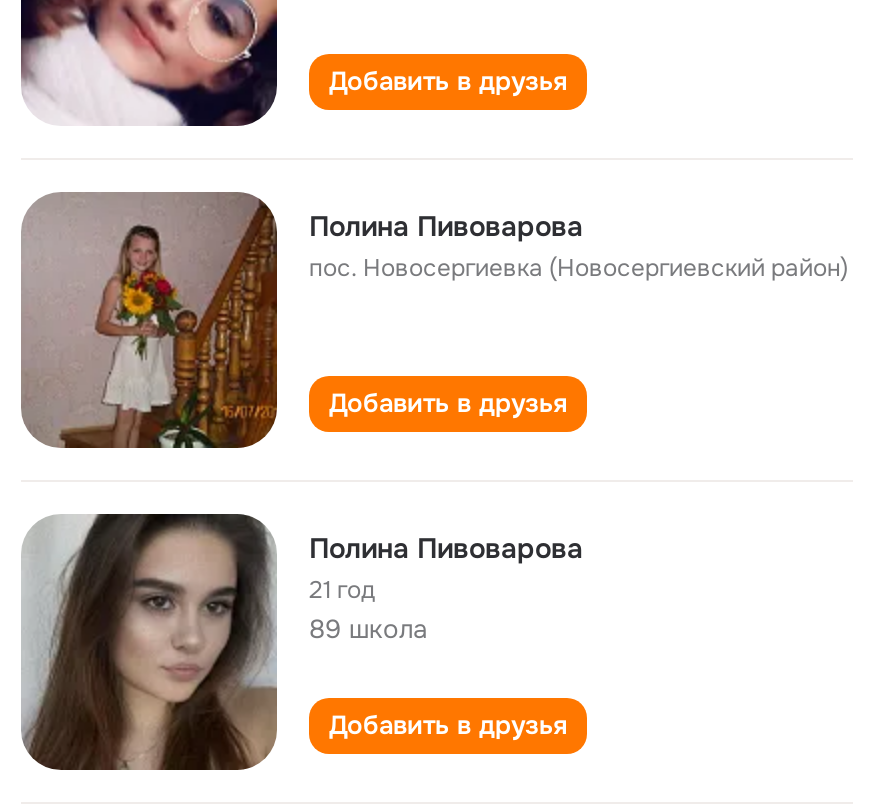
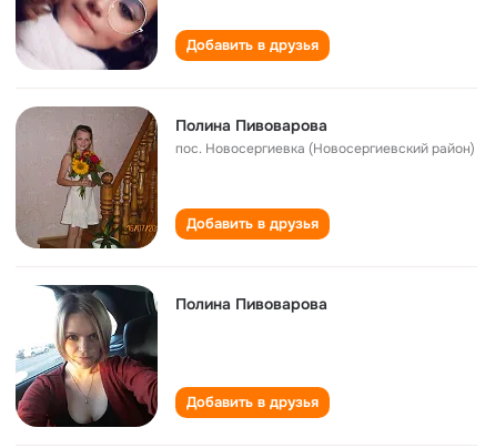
[21,514,279,772] [image] -> [16,285,159,428] [image]
[309,574,427,646] 21 год | 89 школа -> none

